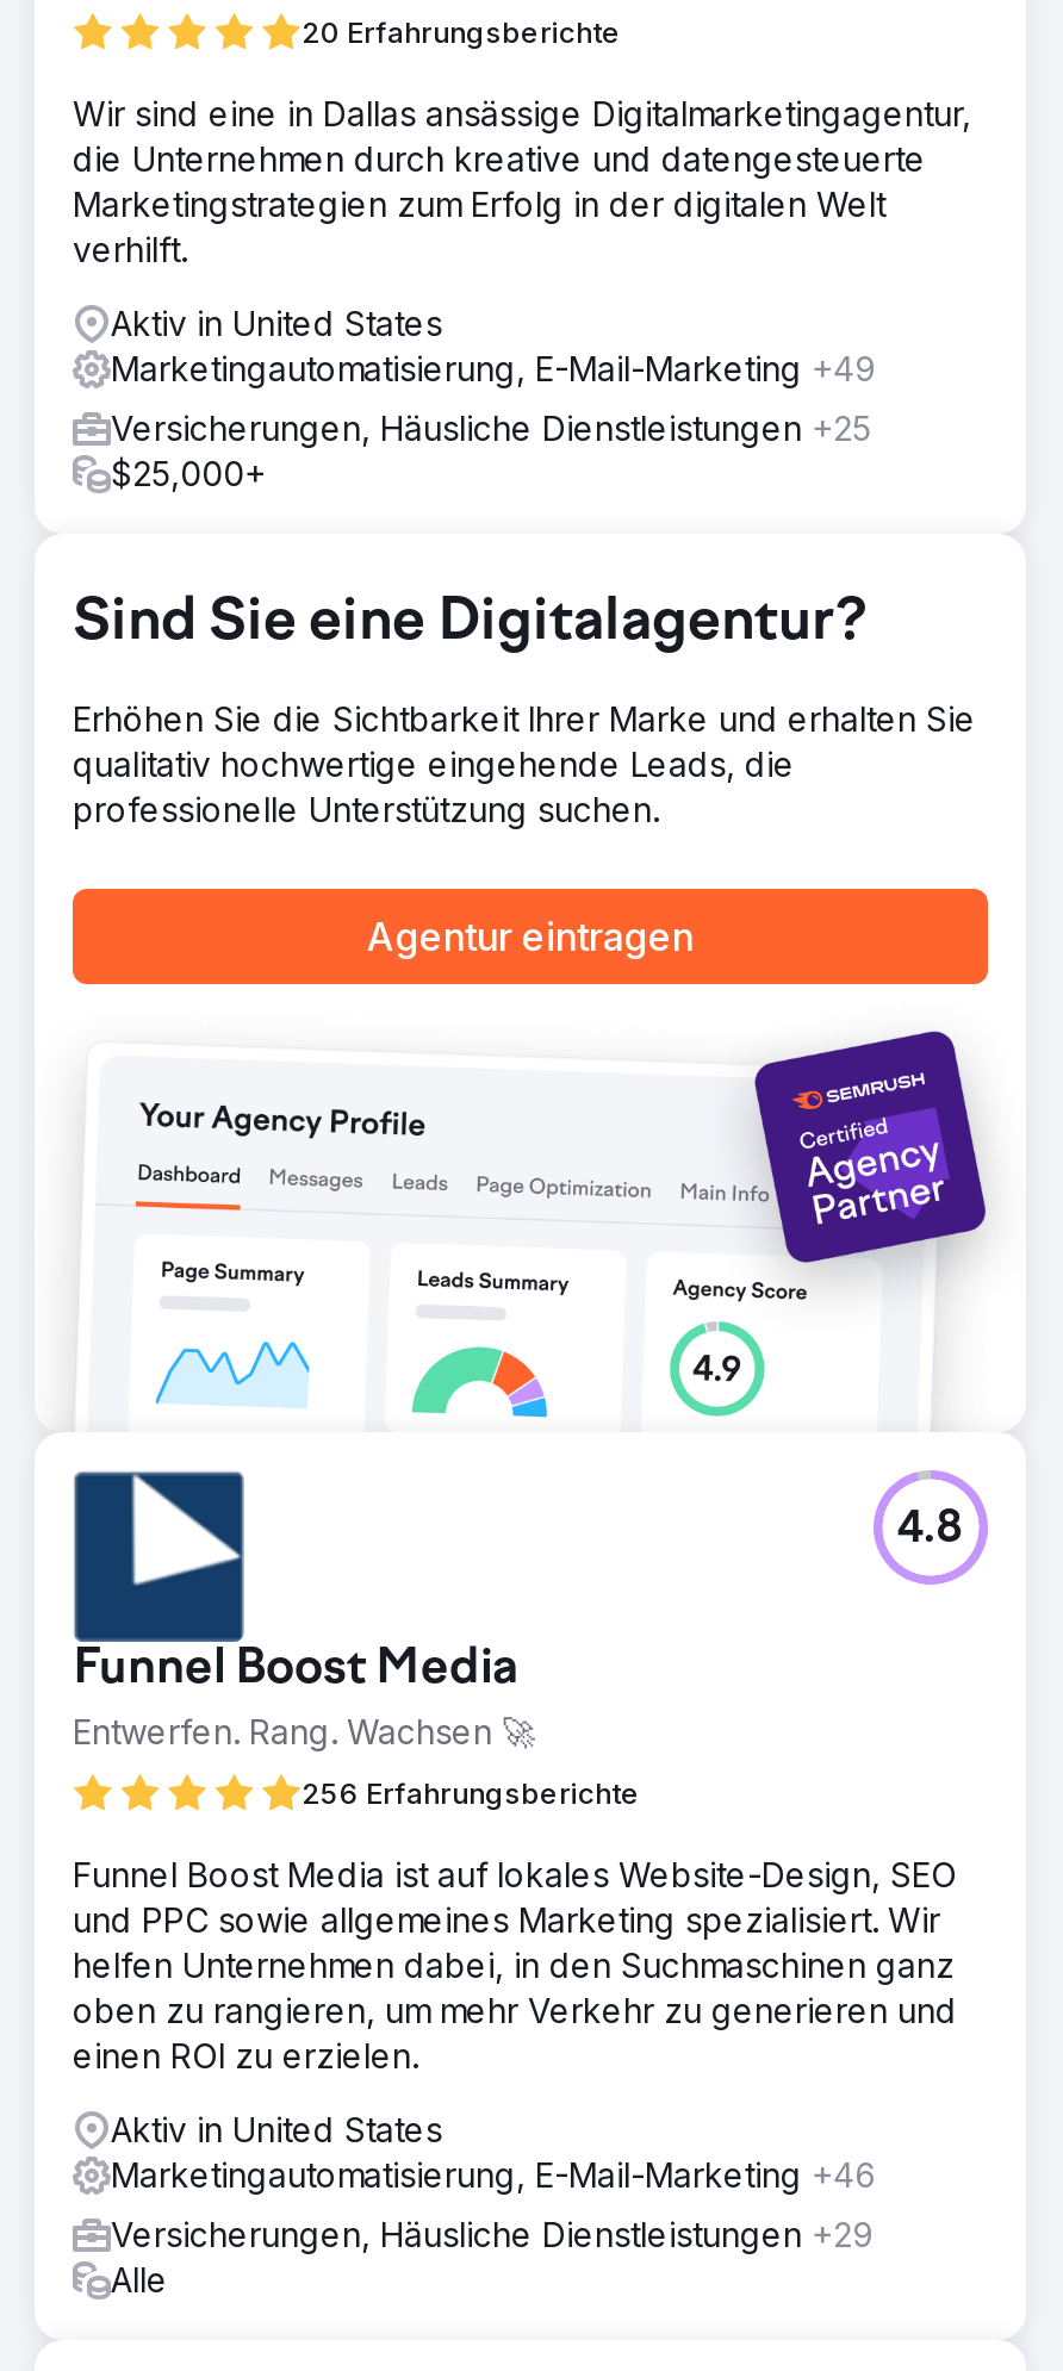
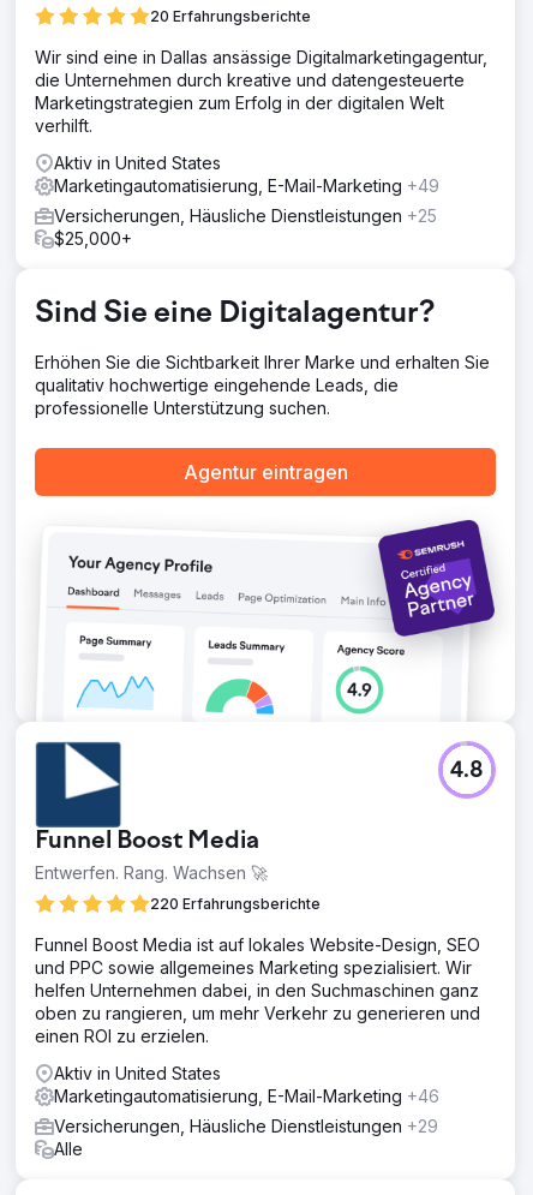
[302,1774,640,1810] 256 Erfahrungsberichte -> [150,894,321,912] 220 Erfahrungsberichte

